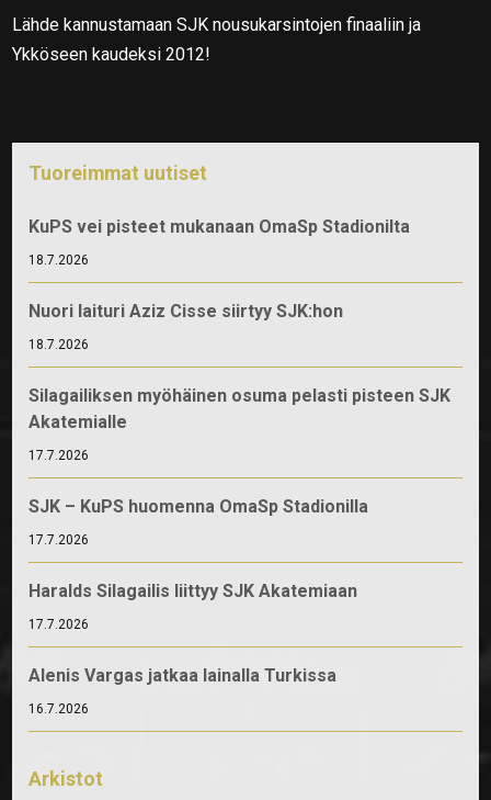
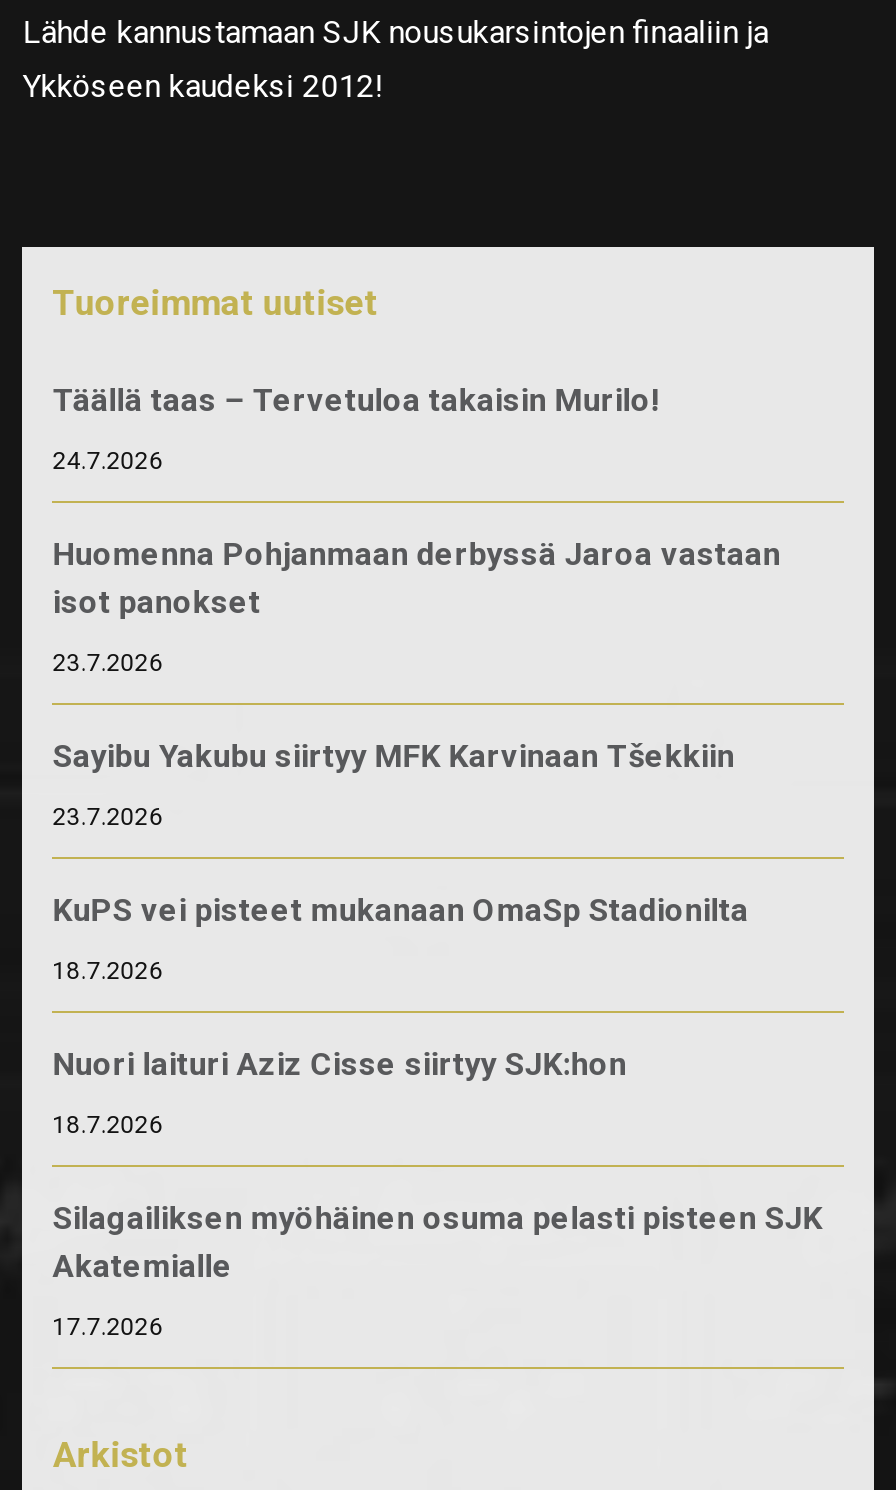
none -> [52,380,780,830] Täällä taas – Tervetuloa takaisin Murilo! | 24.7.2026 | Huomenna Pohjanmaan derbyssä Jaroa vastaan | isot panokset | 23.7.2026 | Sayibu Yakubu siirtyy MFK Karvinaan Tšekkiin | 23.7.2026
moved [29,216,451,463] -> [52,890,822,1340]: KuPS vei pisteet mukanaan OmaSp Stadionilta | 18.7.2026 | Nuori laituri Aziz Cisse siirtyy SJK:hon | 18.7.2026 | Silagailiksen myöhäinen osuma pelasti pisteen SJK | Akatemialle | 17.7.2026
[29,496,368,716] SJK – KuPS huomenna OmaSp Stadionilla | 17.7.2026 | Haralds Silagailis liittyy SJK Akatemiaan | 17.7.2026 | Alenis Vargas jatkaa lainalla Turkissa | 16.7.2026 -> none

